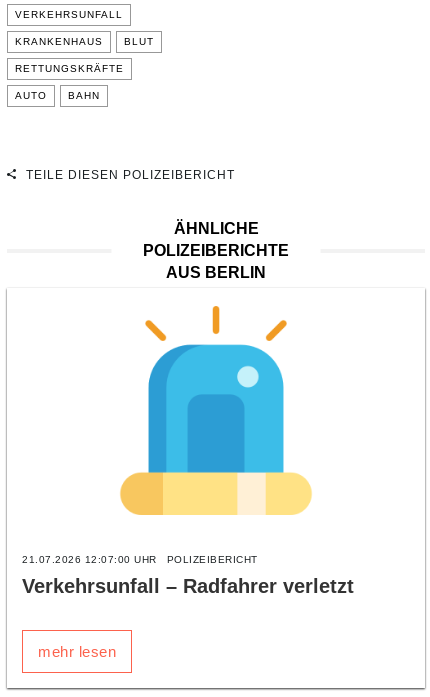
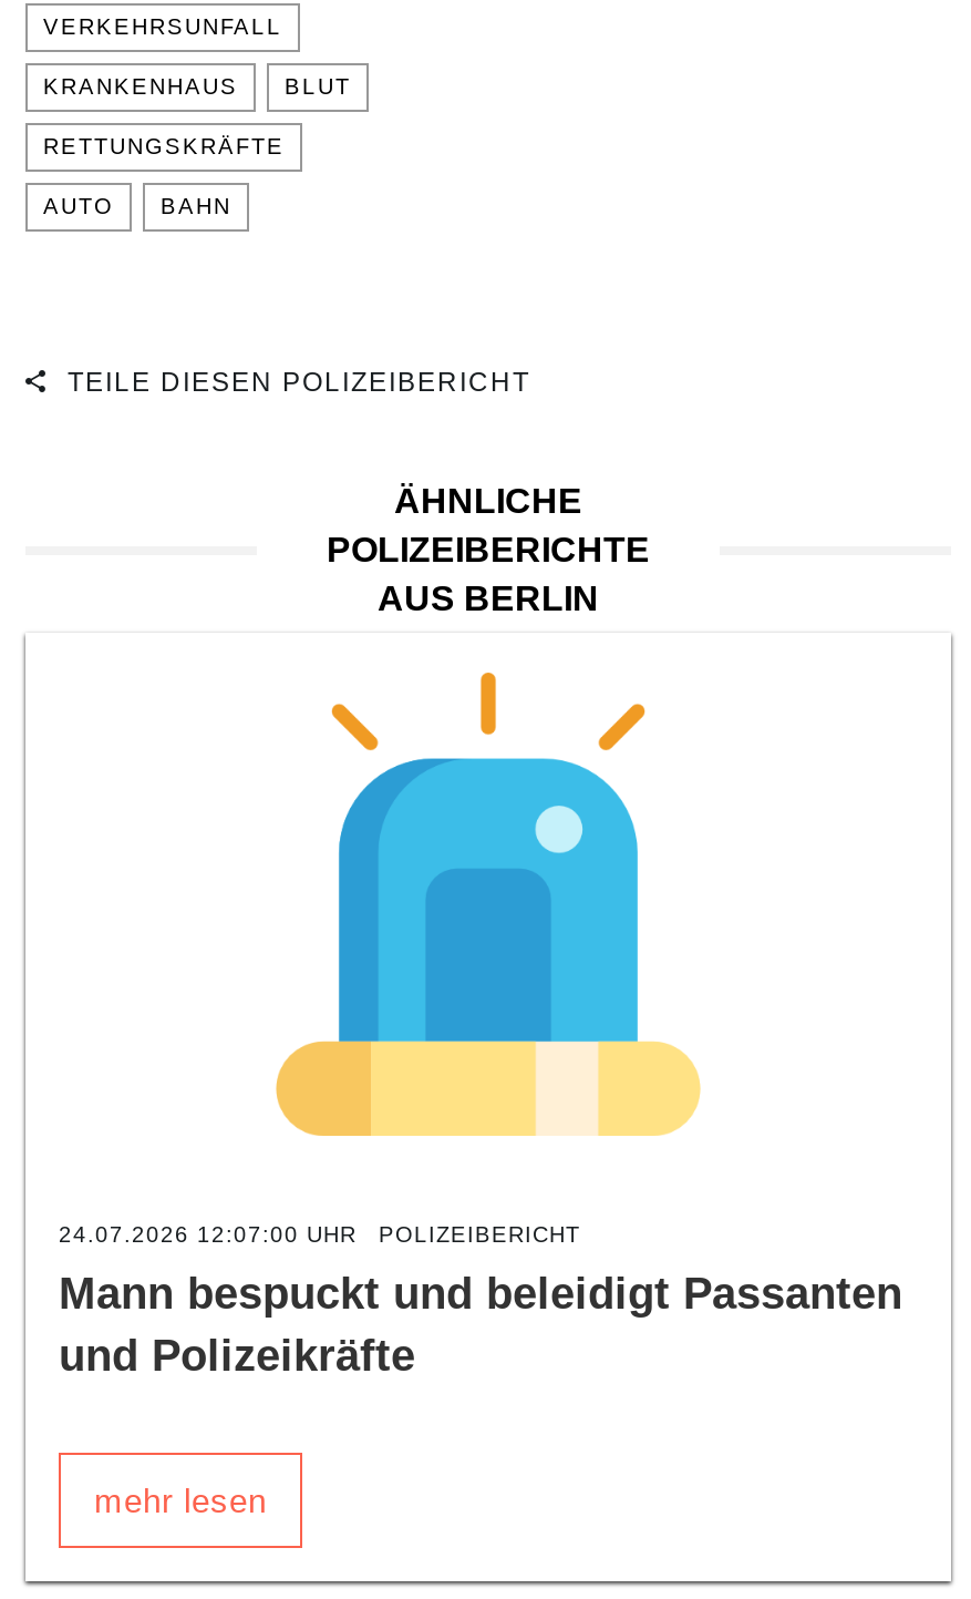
[22,554,257,565] 21.07.2026 12:07:00 UHR POLIZEIBERICHT -> [59,1222,580,1247] 24.07.2026 12:07:00 UHR POLIZEIBERICHT
[22,575,354,597] Verkehrsunfall – Radfahrer verletzt -> [59,1269,902,1380] Mann bespuckt und beleidigt Passanten | und Polizeikräfte

